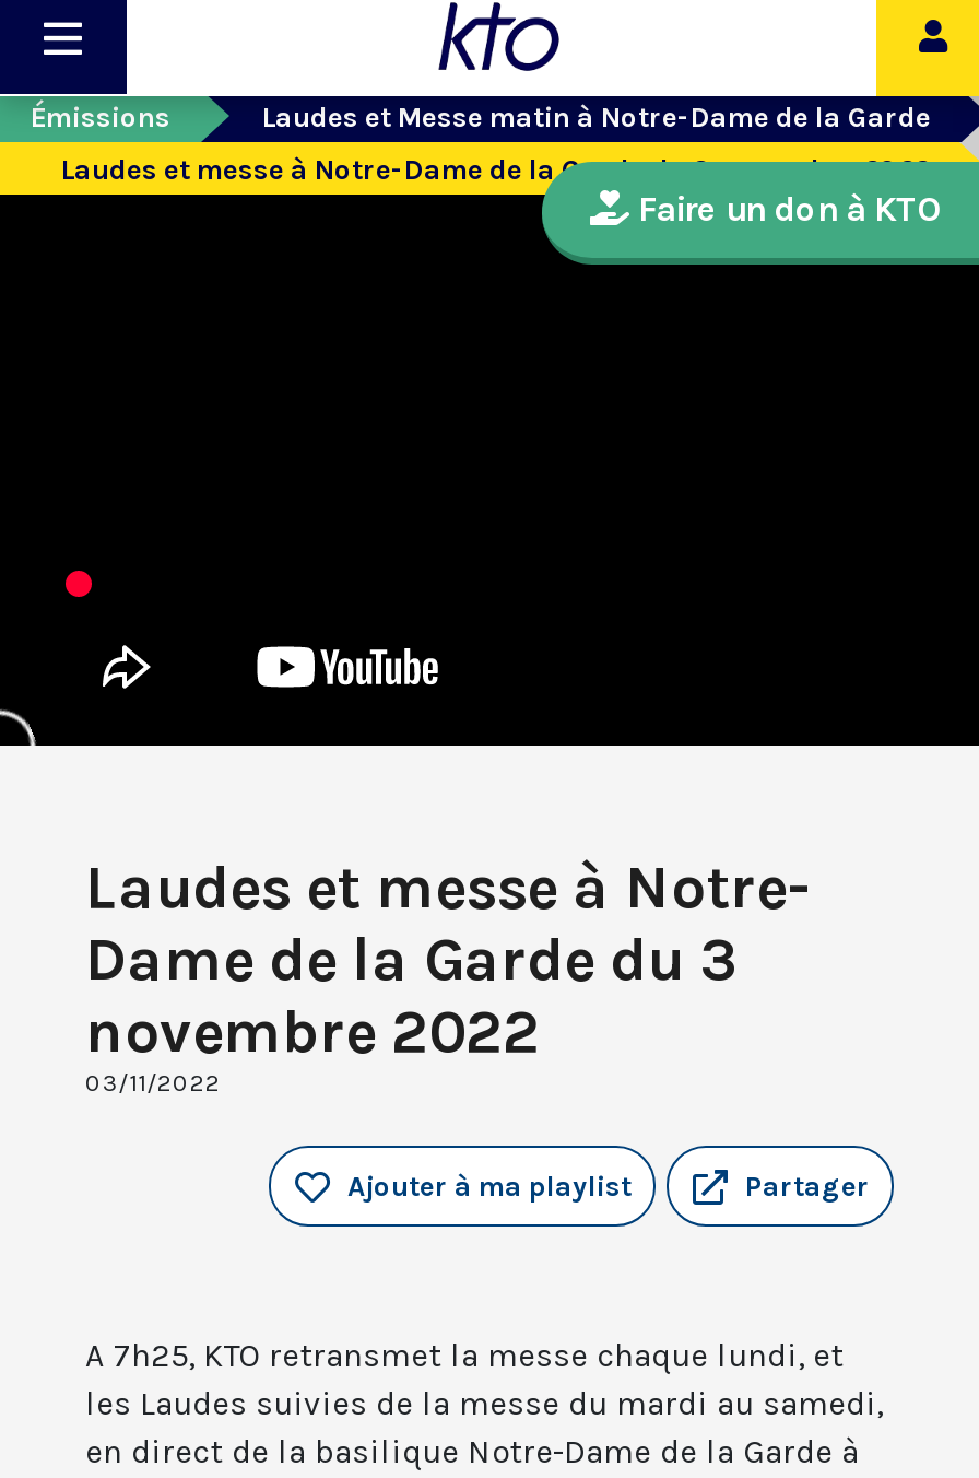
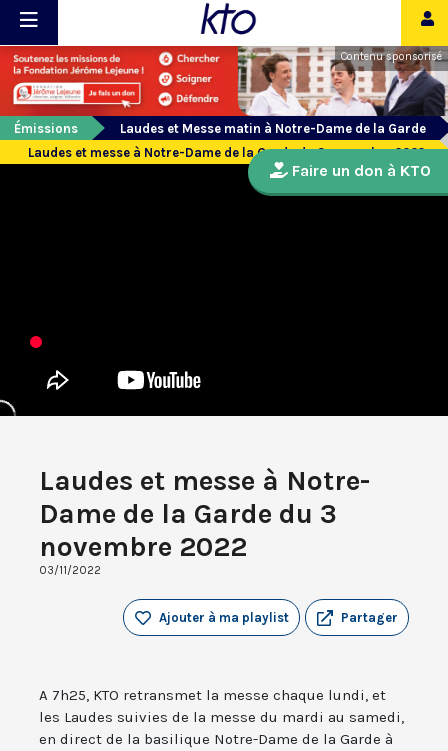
none -> [3,45,445,121] [image] | Contenu sponsorisé

